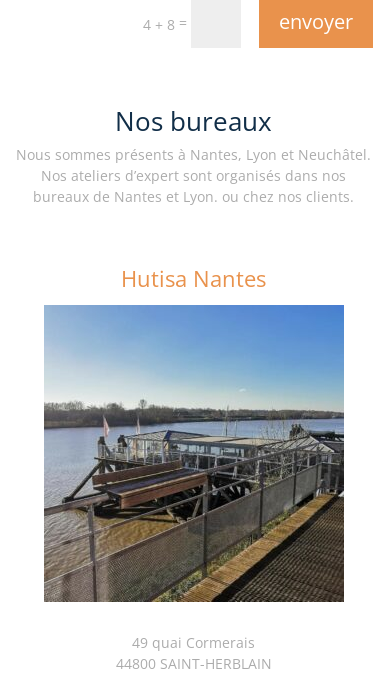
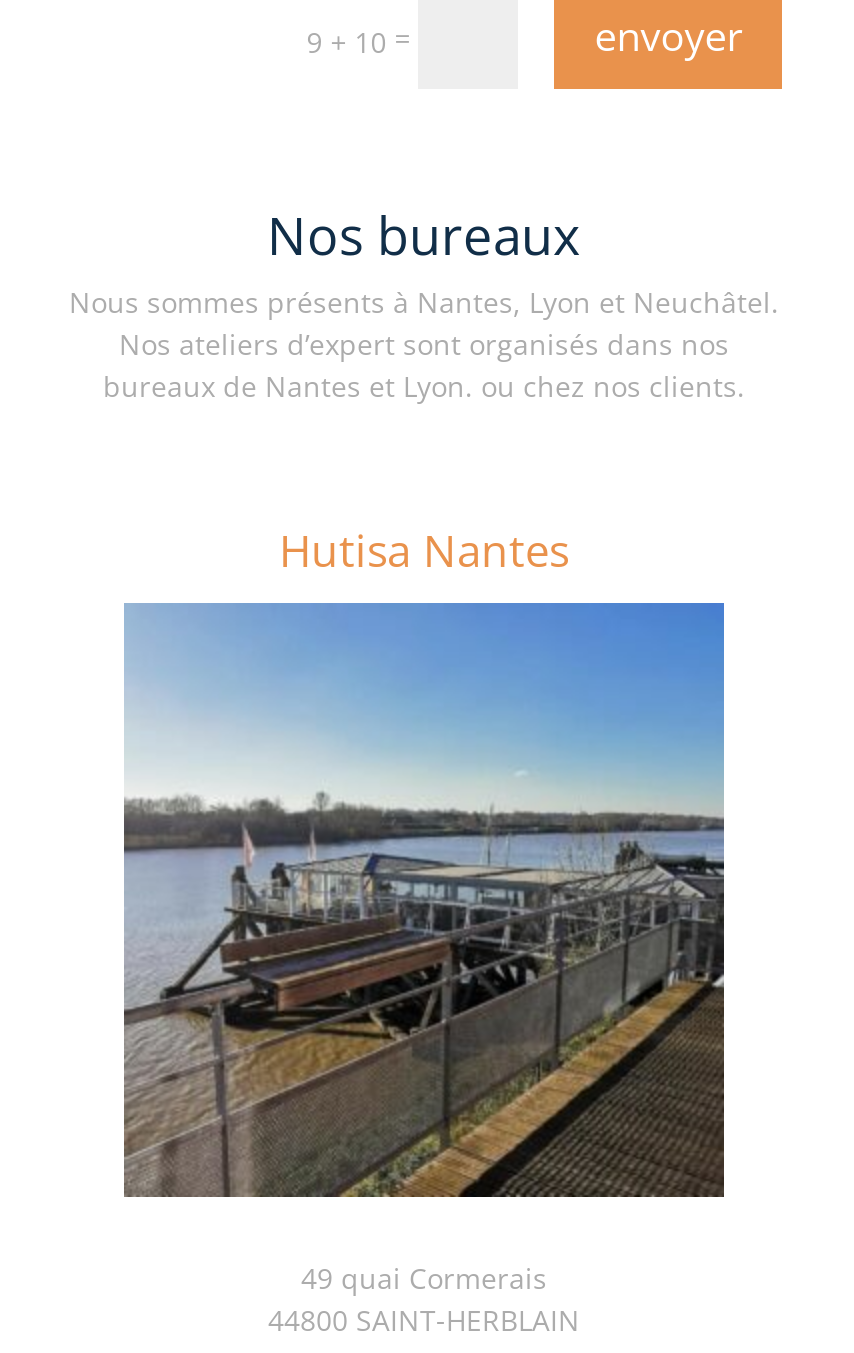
[143,13,191,34] 4 + 8 = -> [306,19,418,60] 9 + 10 =

